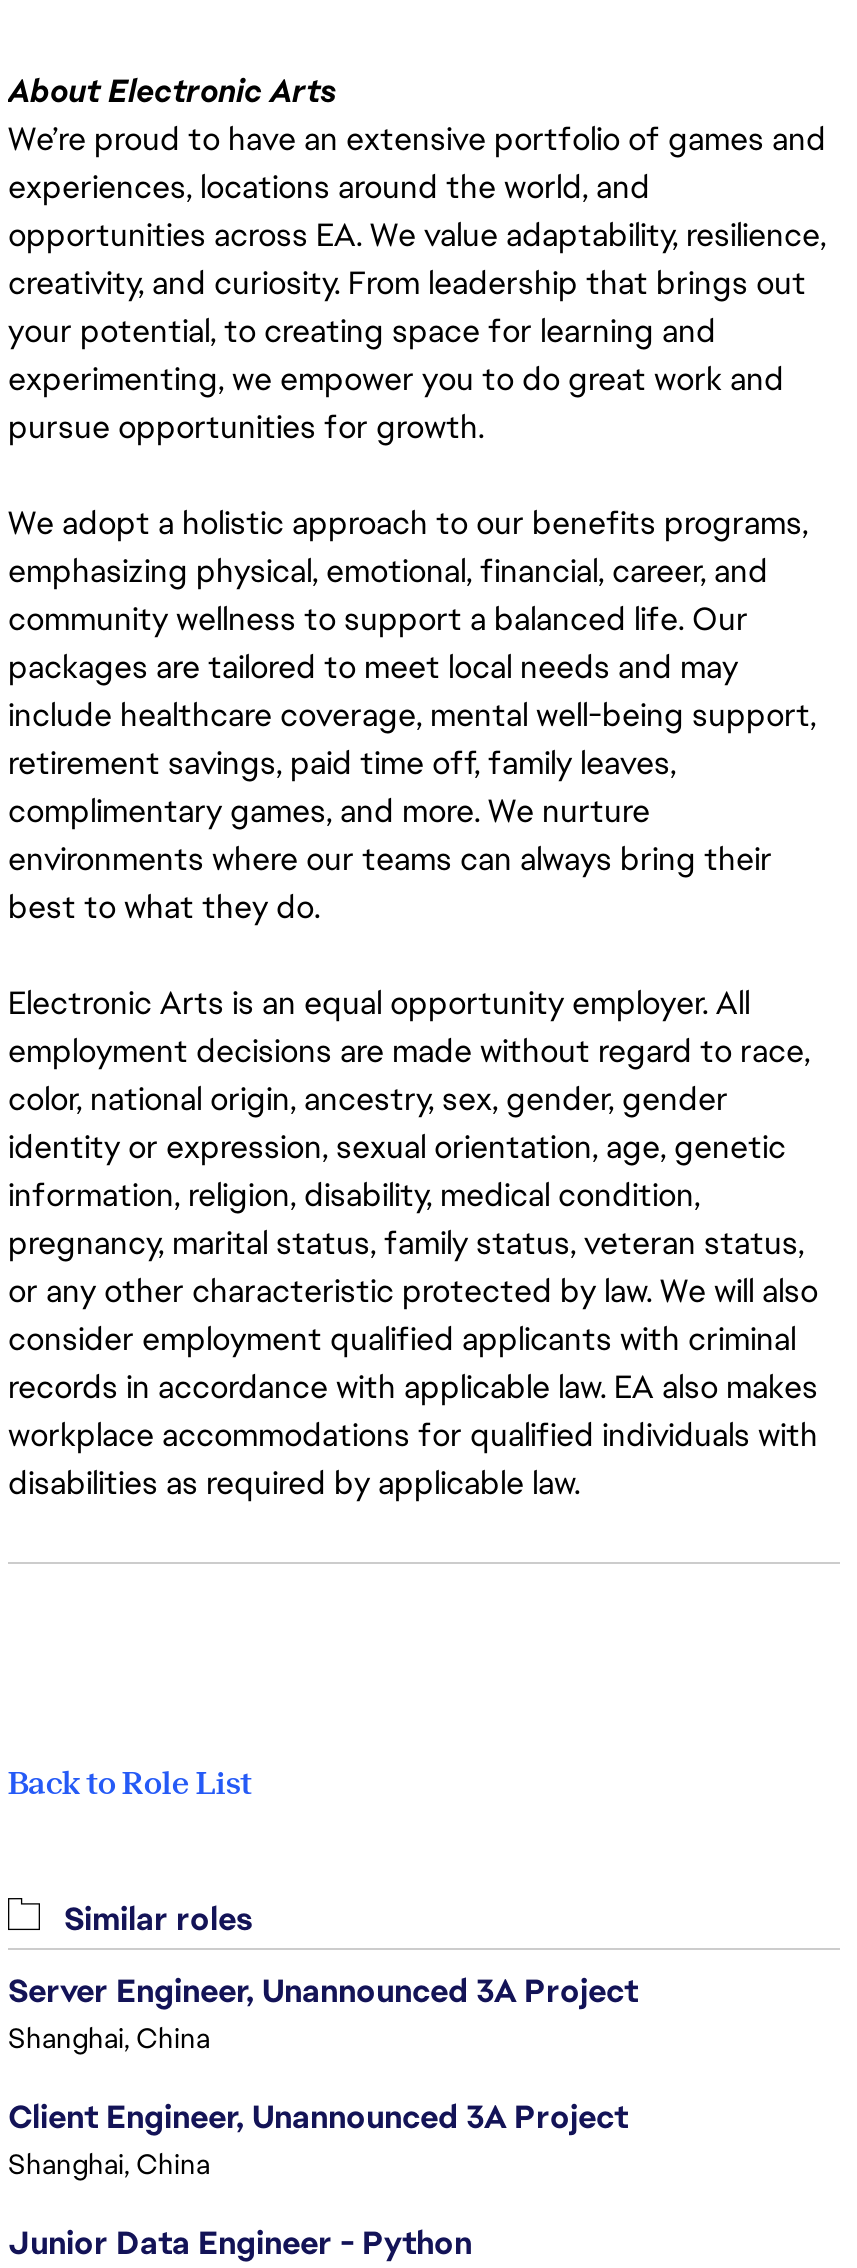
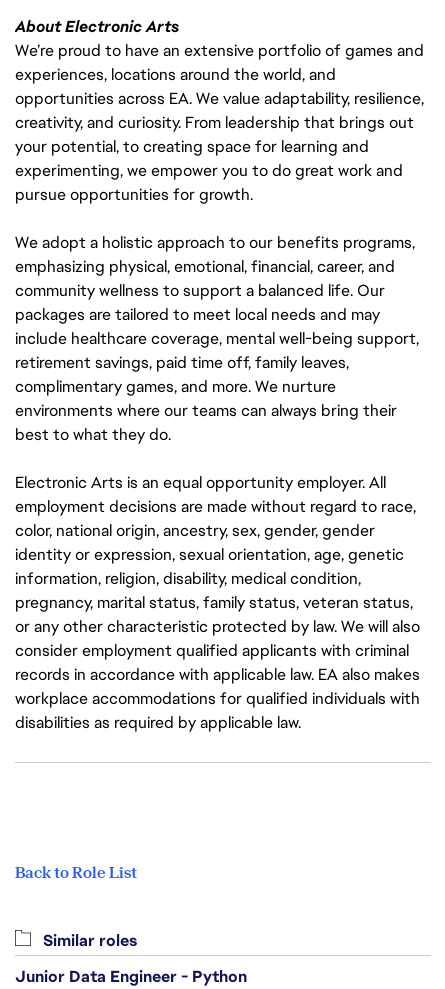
[8,1969,638,2181] Server Engineer, Unannounced 3A Project | Shanghai, China | Client Engineer, Unannounced 3A Project | Shanghai, China -> none

